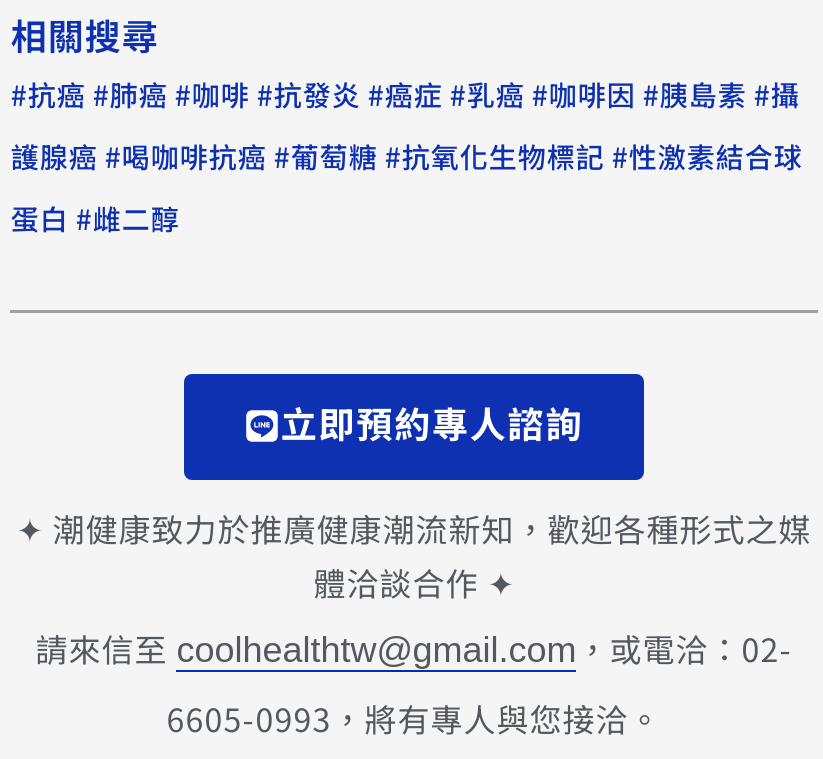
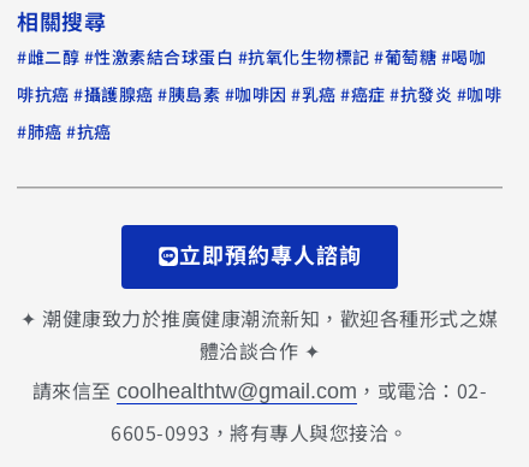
[11,74,800,114] #抗癌#肺癌#咖啡#抗發炎#癌症#乳癌#咖啡因#胰島素#攝 -> [17,45,486,69] #雌二醇#性激素結合球蛋白#抗氧化生物標記#葡萄糖#喝咖
[11,136,803,176] 護腺癌#喝咖啡抗癌#葡萄糖#抗氧化生物標記#性激素結合球 -> [17,82,502,106] 啡抗癌#攝護腺癌#胰島素#咖啡因#乳癌#癌症#抗發炎#咖啡
[11,198,180,238] 蛋白#雌二醇 -> [17,119,112,143] #肺癌#抗癌

